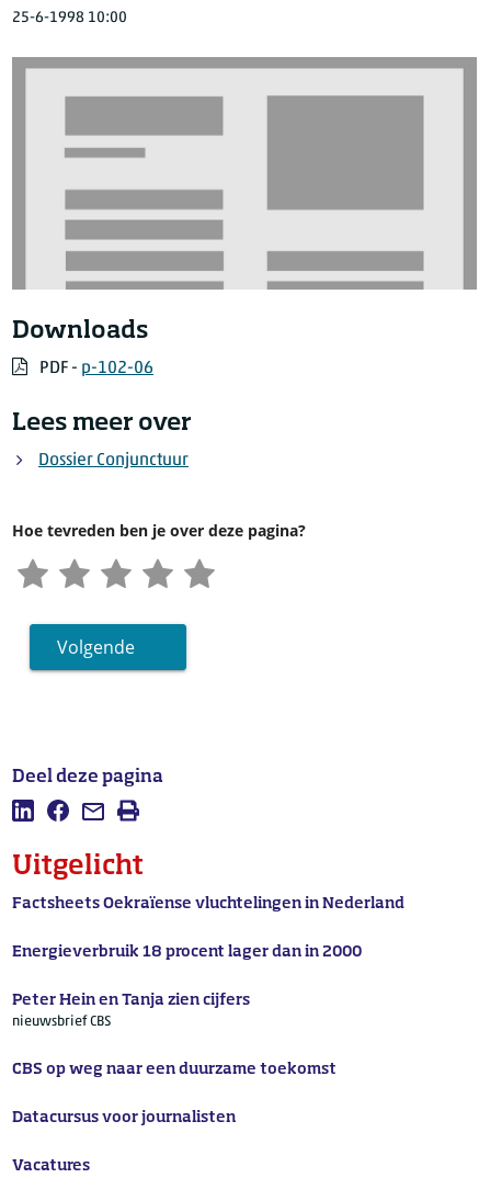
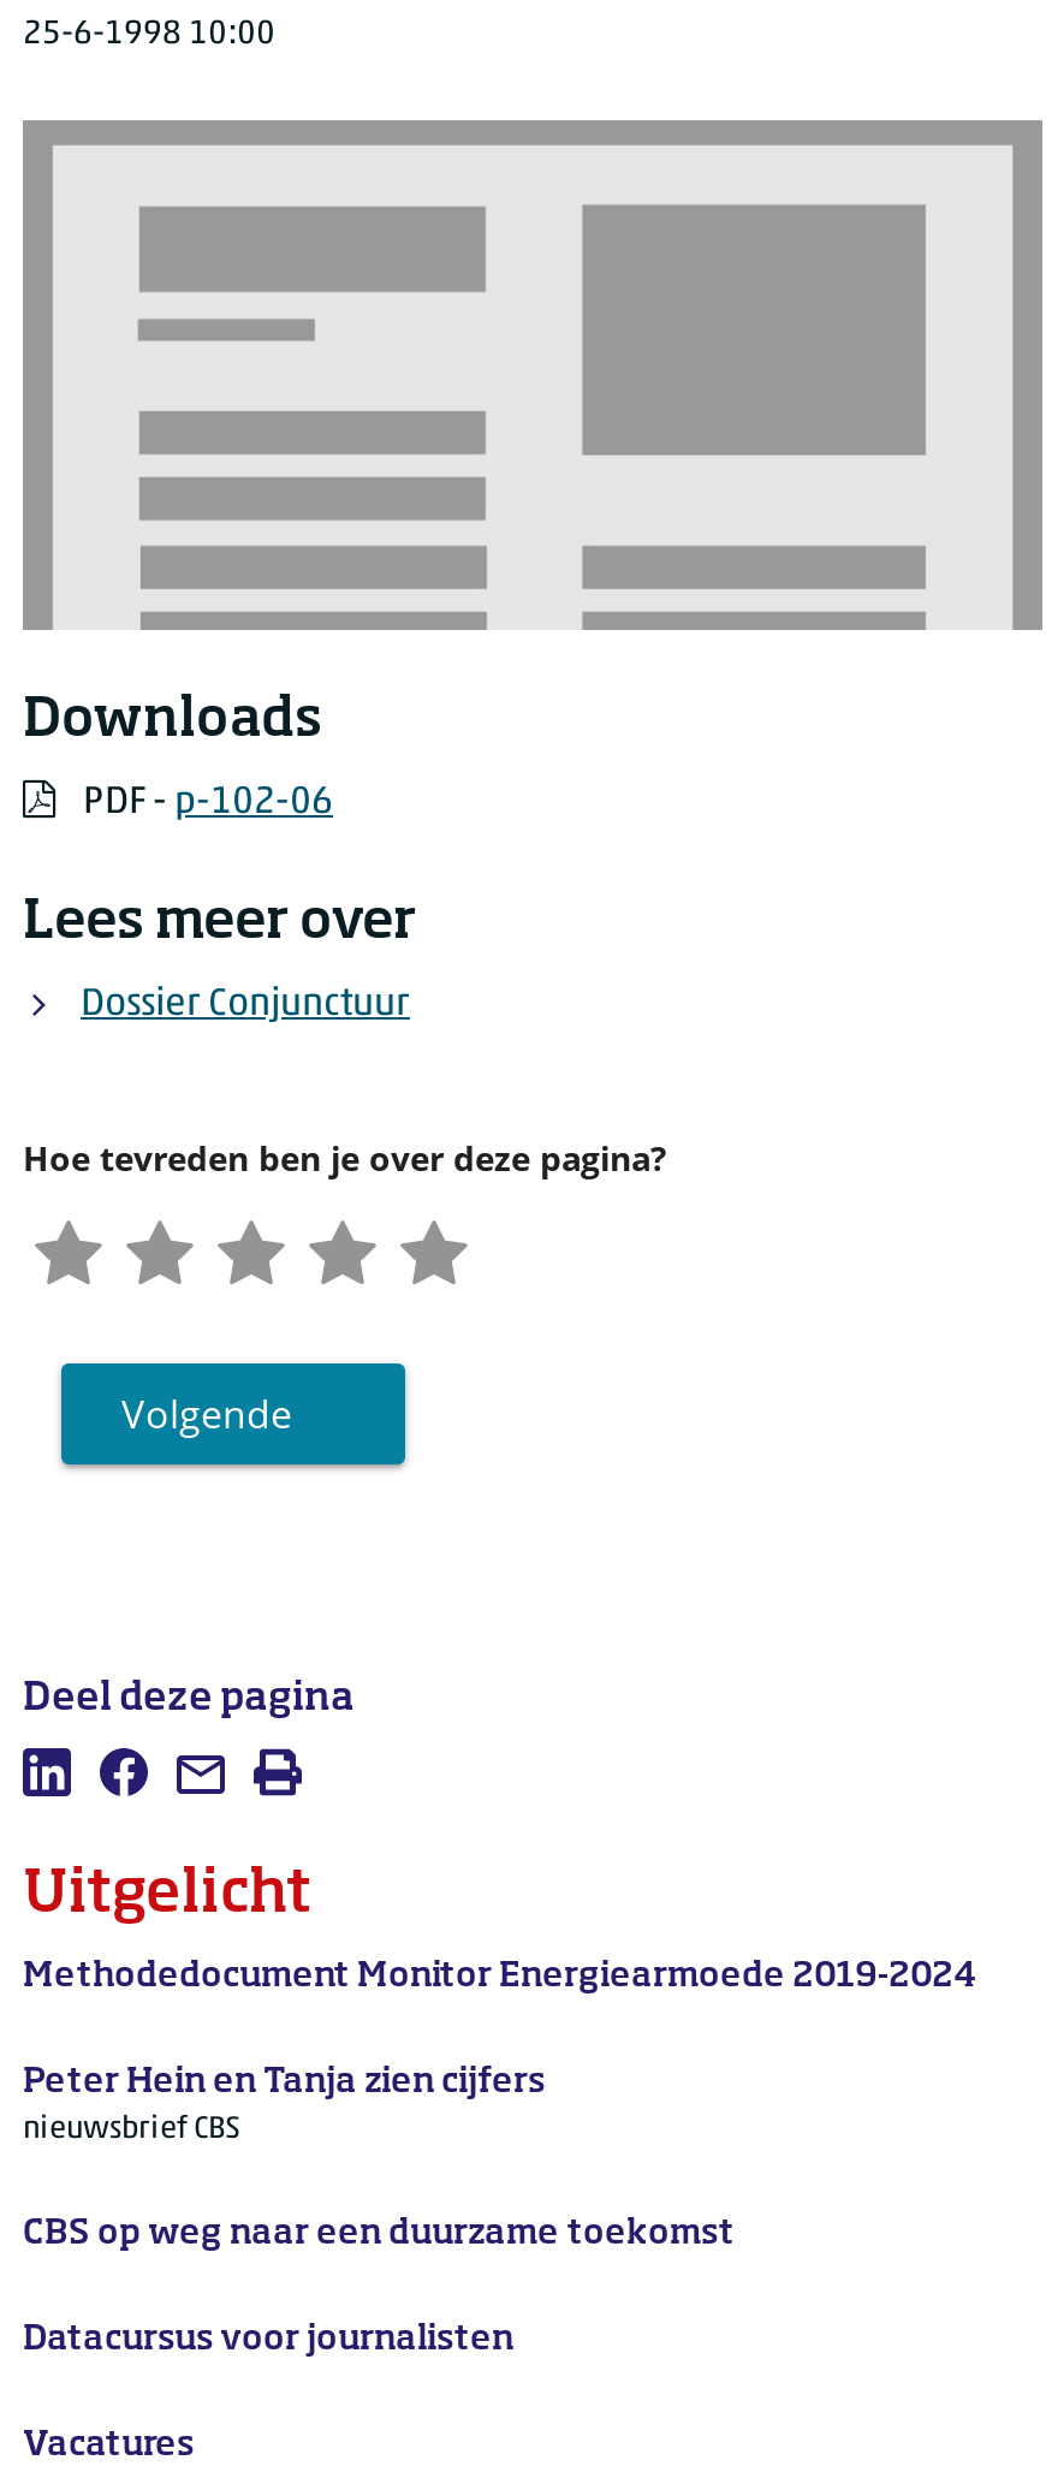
[12,896,404,959] Factsheets Oekraïense vluchtelingen in Nederland | Energieverbruik 18 procent lager dan in 2000 -> [23,1959,977,1992] Methodedocument Monitor Energiearmoede 2019-2024

